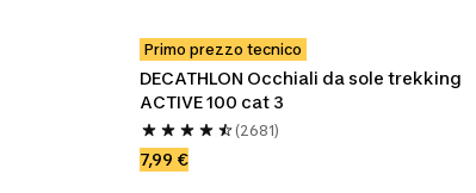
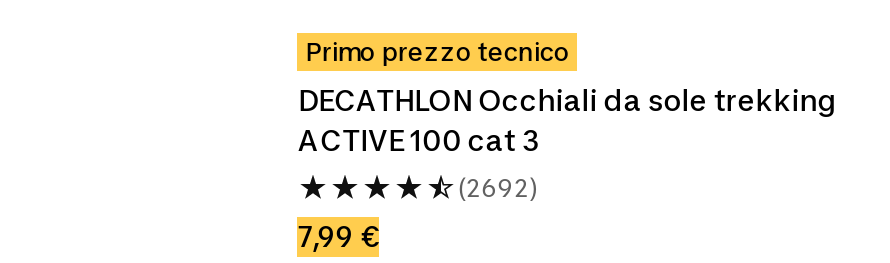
[235,121,280,139] (2681) -> [458,173,538,203] (2692)

